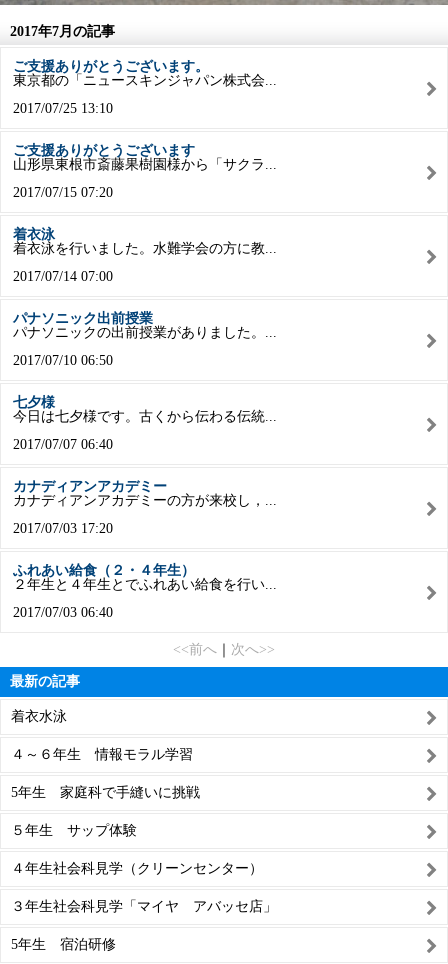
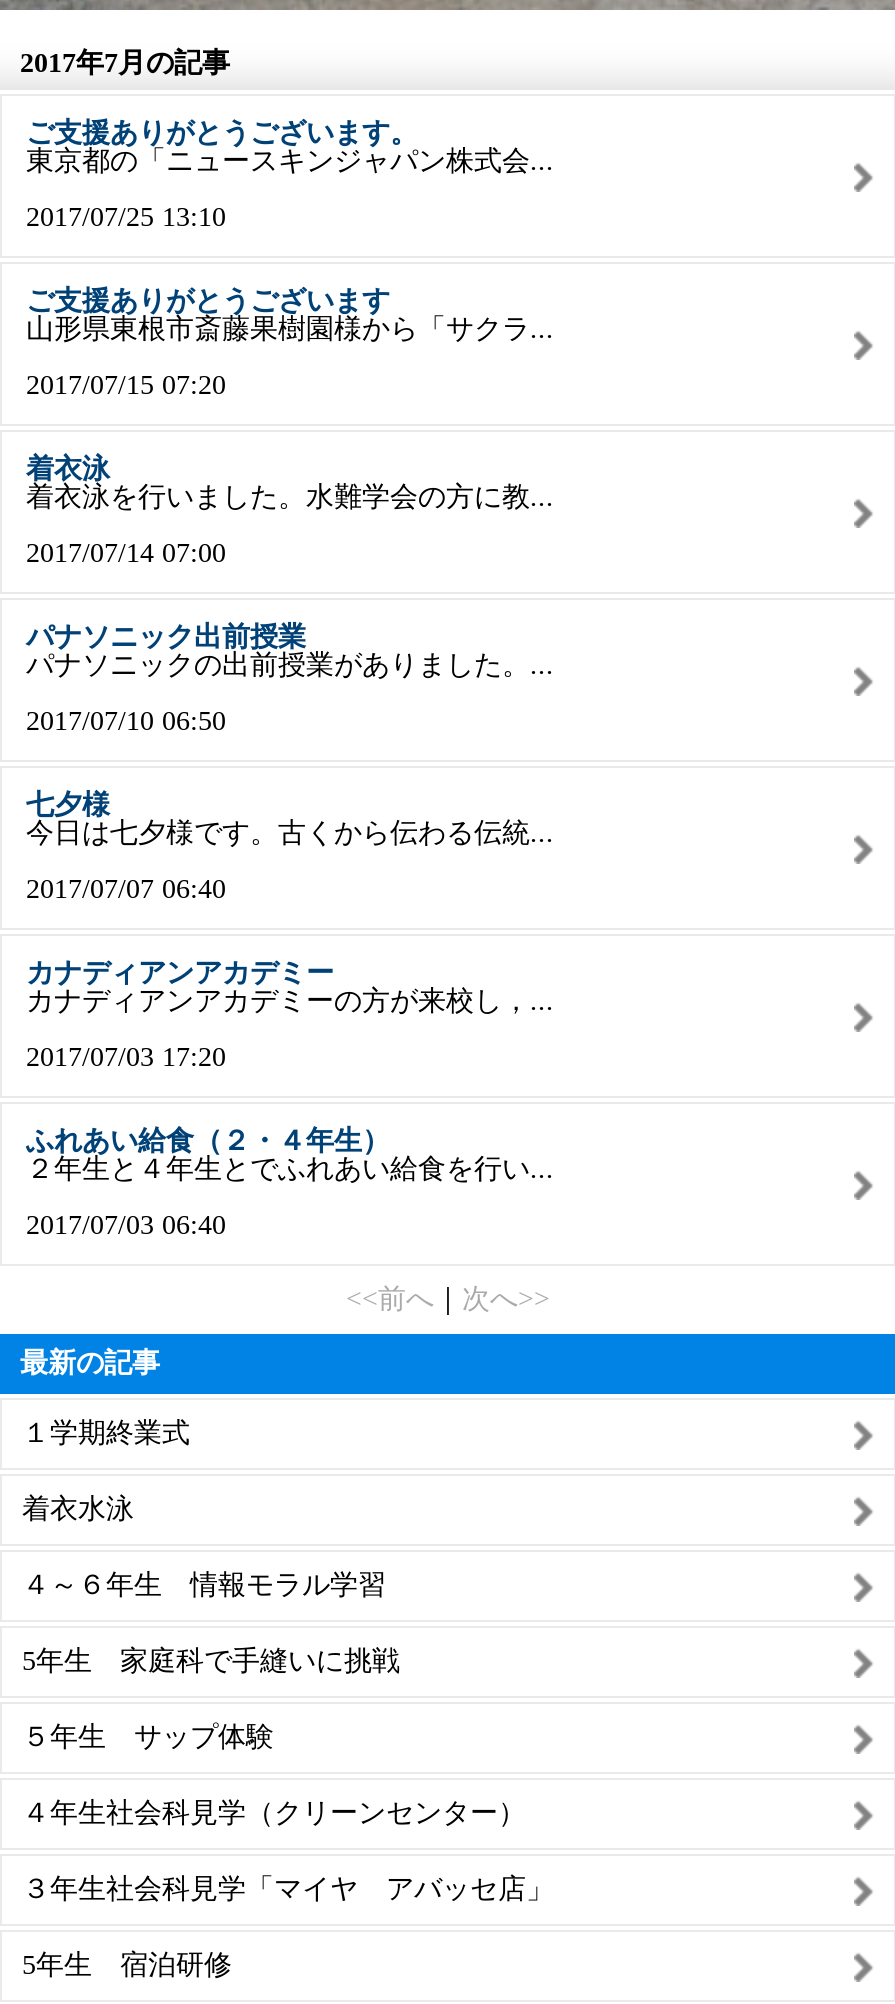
none -> [22,1418,190,1448] １学期終業式

